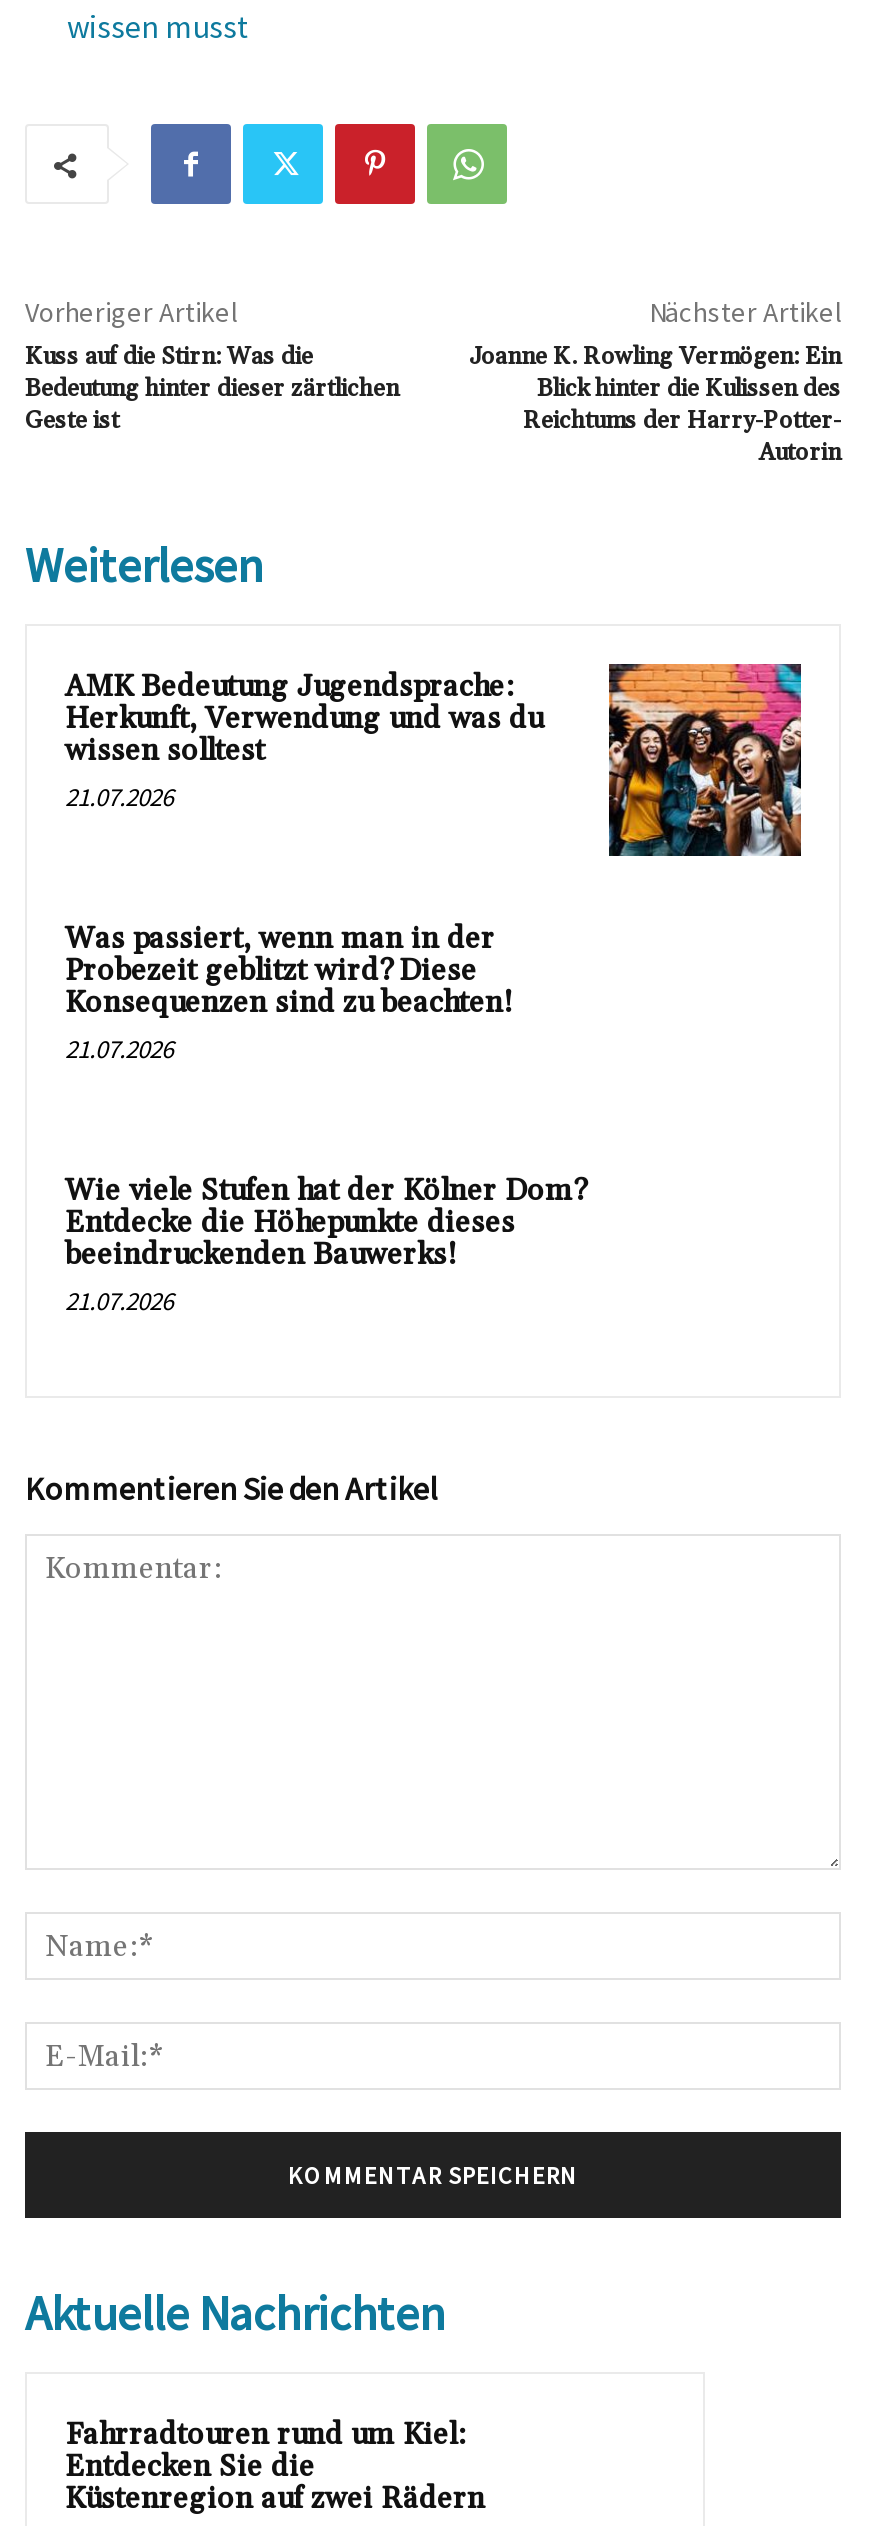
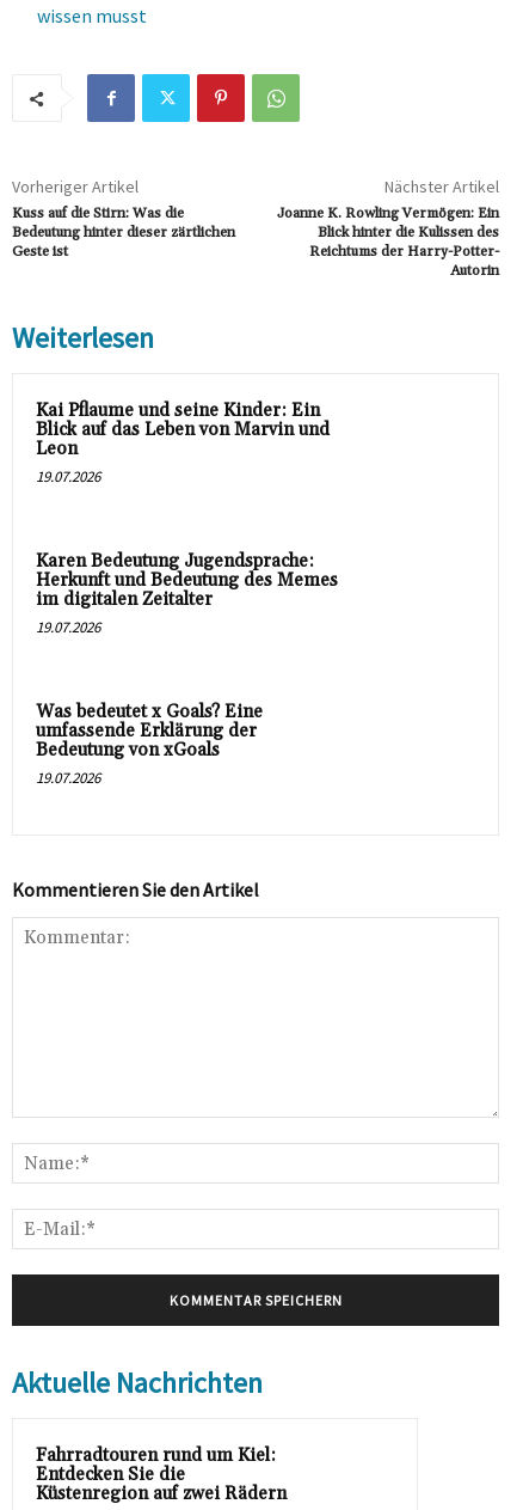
[65,668,543,814] AMK Bedeutung Jugendsprache: | Herkunft, Verwendung und was du | wissen solltest | 21.07.2026 -> [36,400,330,487] Kai Pflaume und seine Kinder: Ein | Blick auf das Leben von Marvin und | Leon | 19.07.2026
[607,662,803,858] [image] -> none
[65,920,513,1066] Was passiert, wenn man in der | Probezeit geblitzt wird? Diese | Konsequenzen sind zu beachten! | 21.07.2026 -> [36,550,338,637] Karen Bedeutung Jugendsprache: | Herkunft und Bedeutung des Memes | im digitalen Zeitalter | 19.07.2026
[65,1171,585,1317] Wie viele Stufen hat der Kölner Dom? | Entdecke die Höhepunkte dieses | beeindruckenden Bauwerks! | 21.07.2026 -> [36,700,263,787] Was bedeutet x Goals? Eine | umfassende Erklärung der | Bedeutung von xGoals | 19.07.2026

